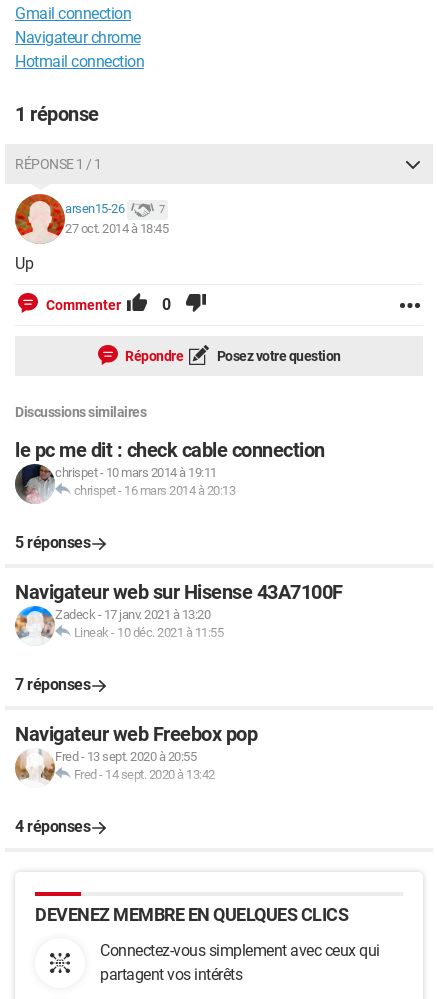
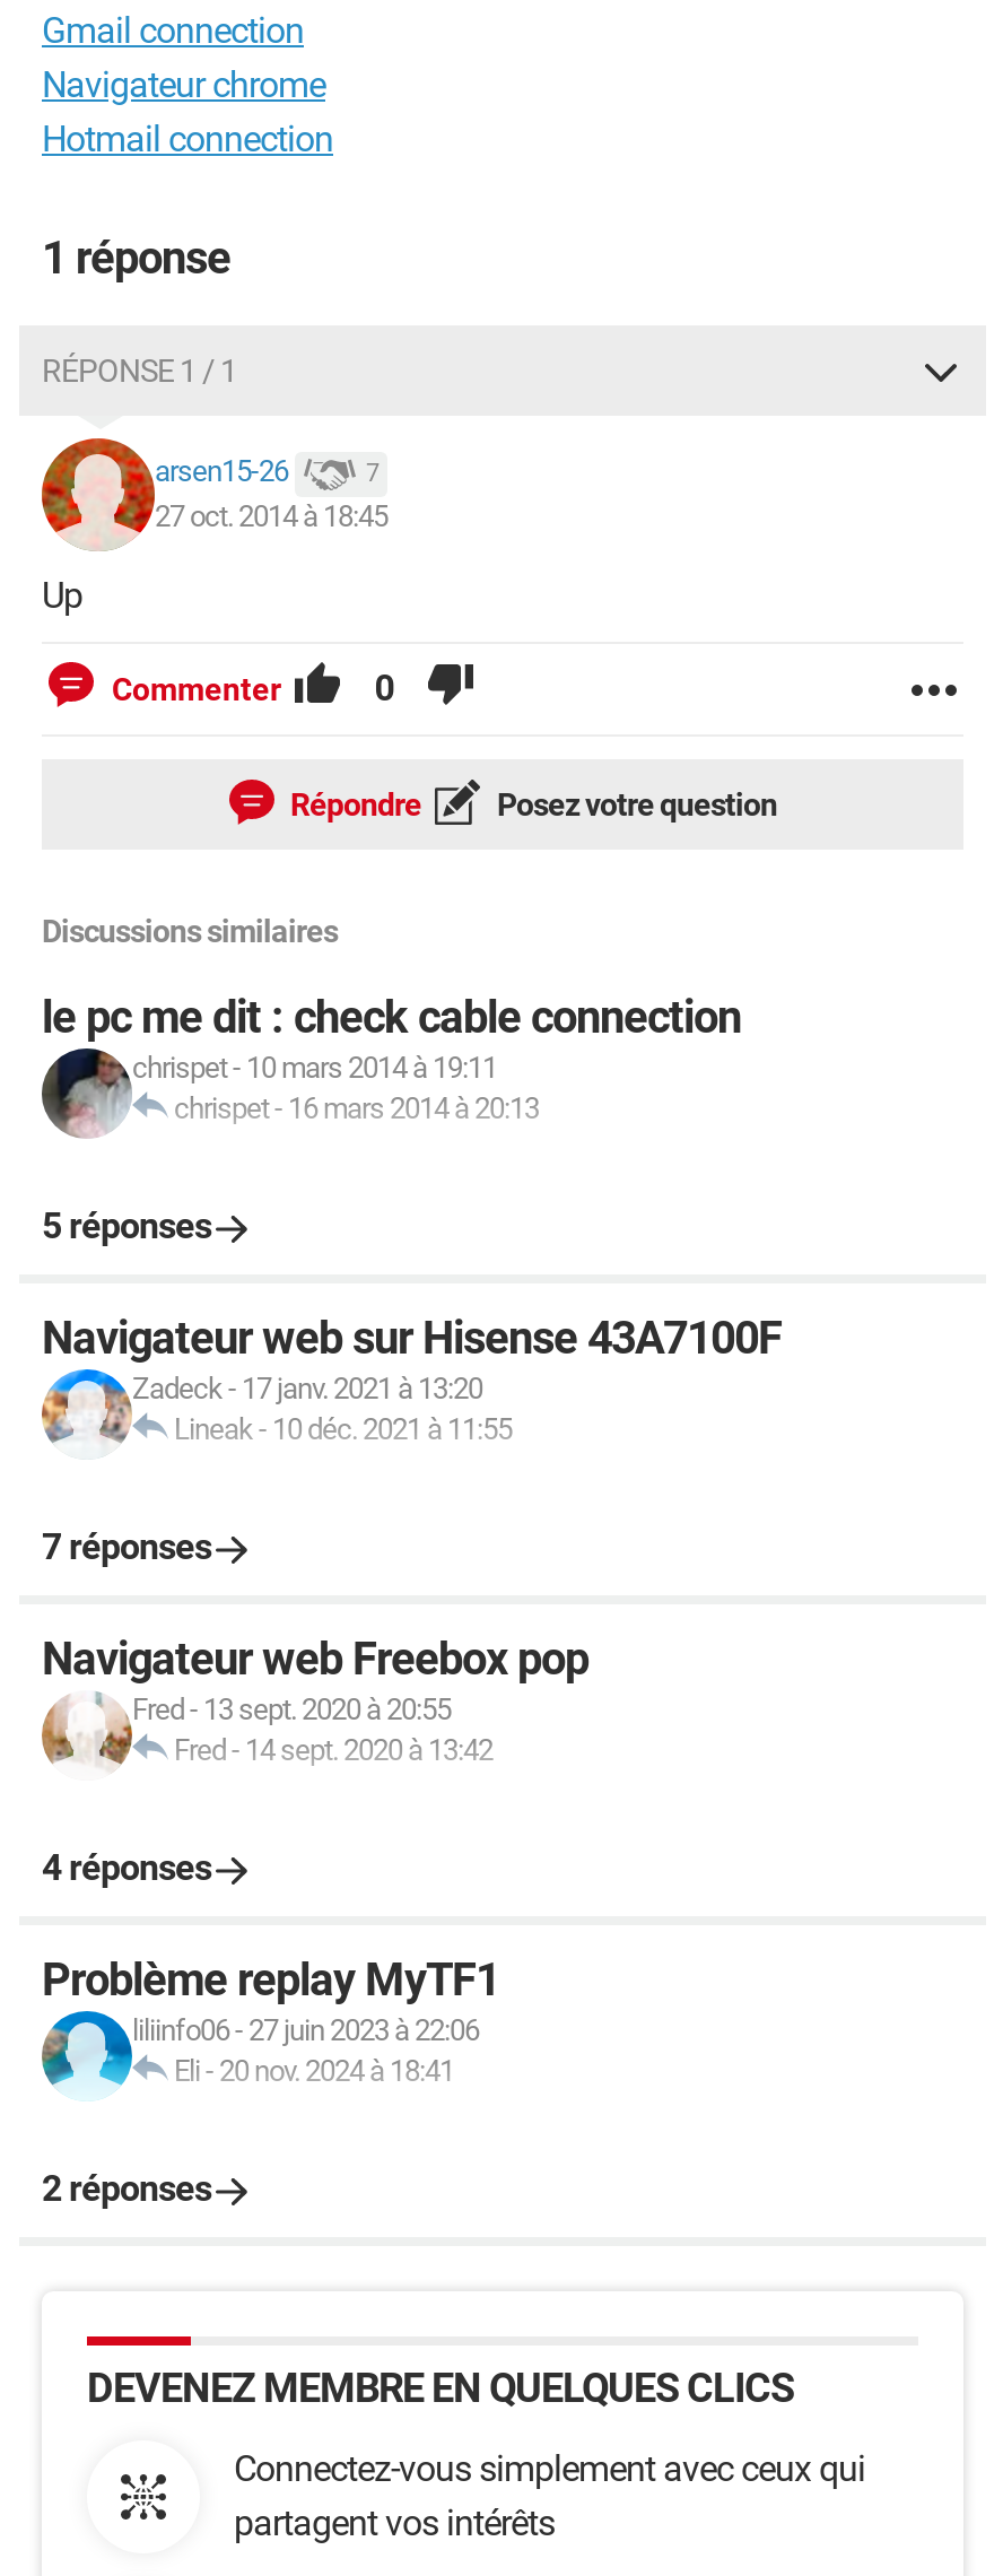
none -> [42,1952,499,2210] [image] | Problème replay MyTF1 | liliinfo06- 27 juin 2023 à 22:06 | Eli- 20 nov. 2024 à 18:41 | 2 réponses

